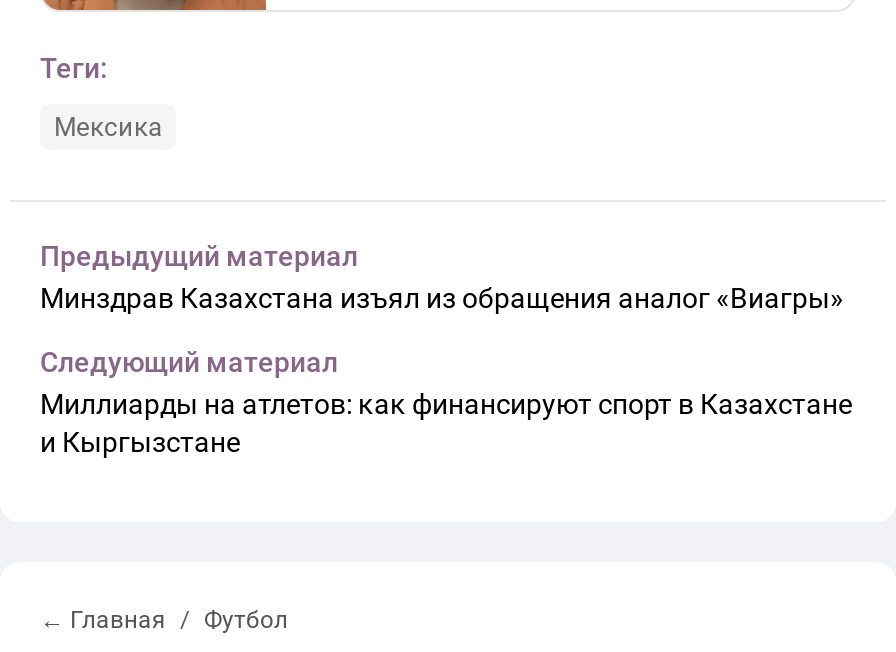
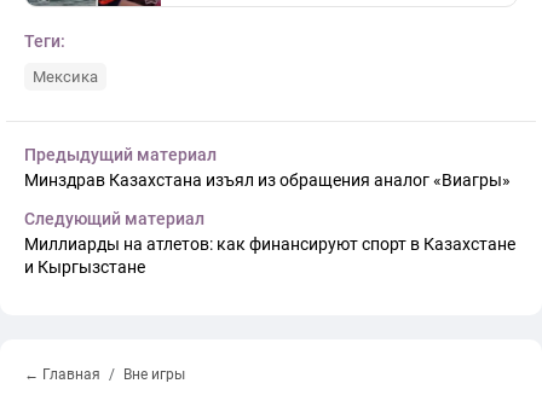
[204,606,288,634] Футбол -> [123,366,185,383] Вне игры

